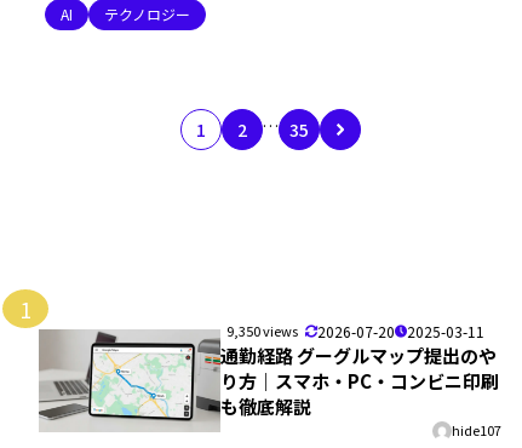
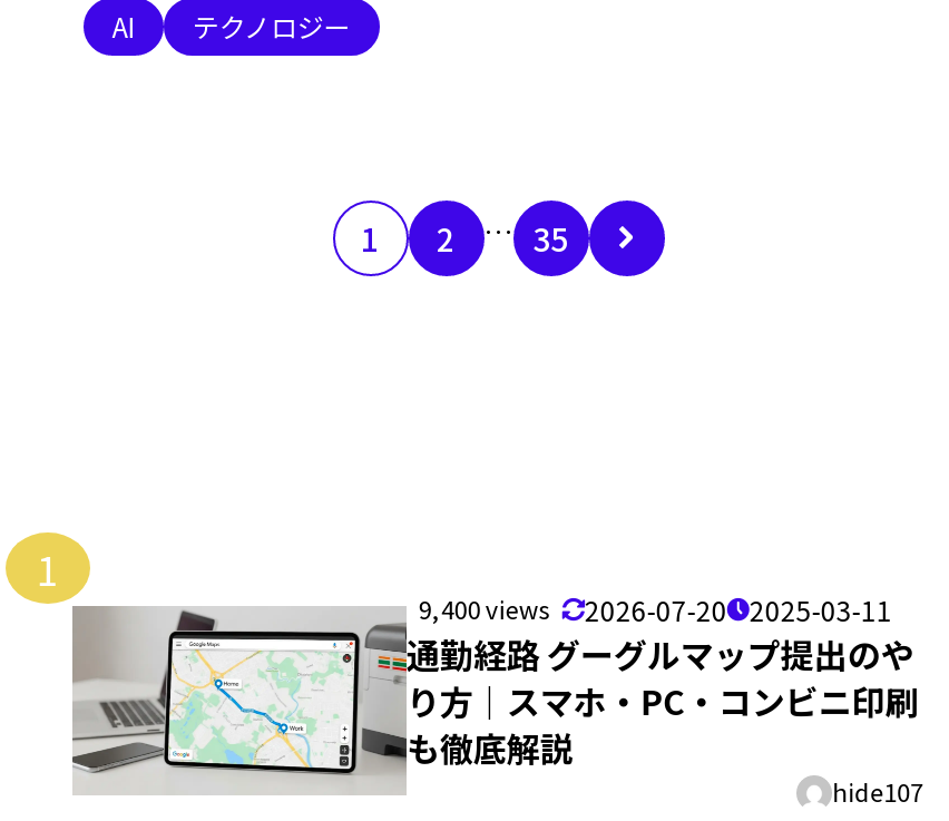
[227,321,484,341] 9,350 views 2026-07-20 2025-03-11 -> [419,590,892,628] 9,400 views 2026-07-20 2025-03-11

